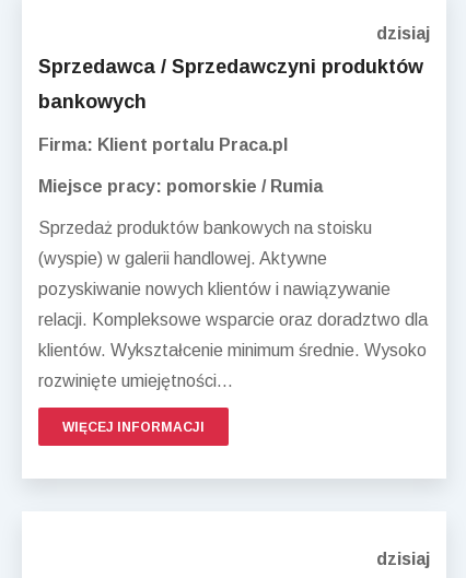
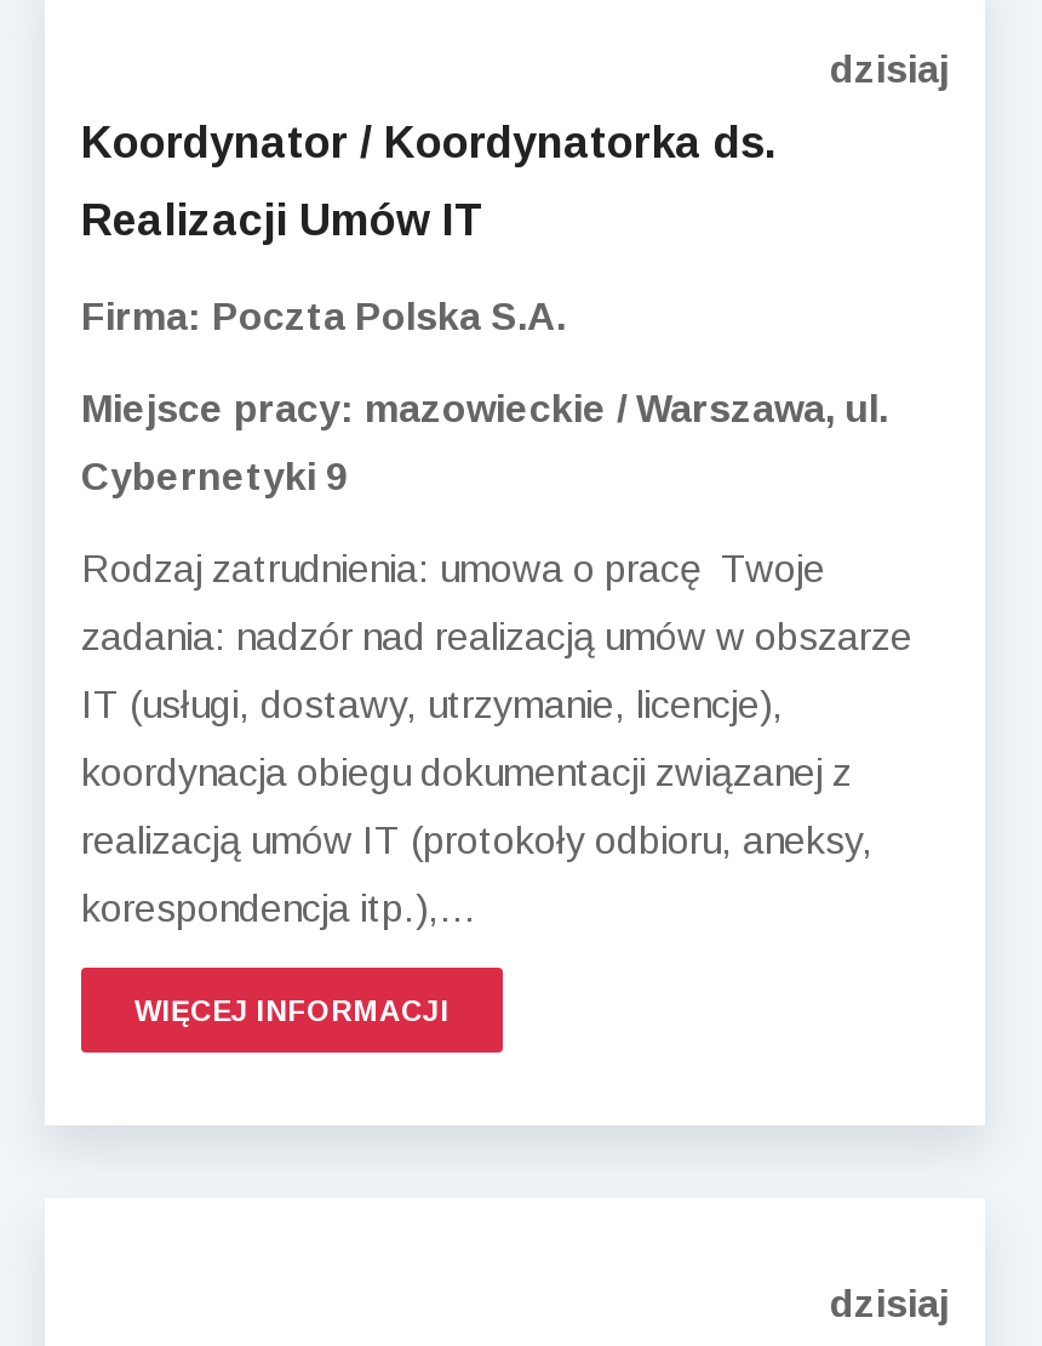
[38,56,428,390] Sprzedawca / Sprzedawczyni produktów | bankowych | Firma: Klient portalu Praca.pl | Miejsce pracy: pomorskie / Rumia | Sprzedaż produktów bankowych na stoisku | (wyspie) w galerii handlowej. Aktywne | pozyskiwanie nowych klientów i nawiązywanie | relacji. Kompleksowe wsparcie oraz doradztwo dla | klientów. Wykształcenie minimum średnie. Wysoko | rozwinięte umiejętności... -> [81,119,912,929] Koordynator / Koordynatorka ds. | Realizacji Umów IT | Firma: Poczta Polska S.A. | Miejsce pracy: mazowieckie / Warszawa, ul. | Cybernetyki 9 | Rodzaj zatrudnienia: umowa o pracę Twoje | zadania: nadzór nad realizacją umów w obszarze | IT (usługi, dostawy, utrzymanie, licencje), | koordynacja obiegu dokumentacji związanej z | realizacją umów IT (protokoły odbioru, aneksy, | korespondencja itp.),...

